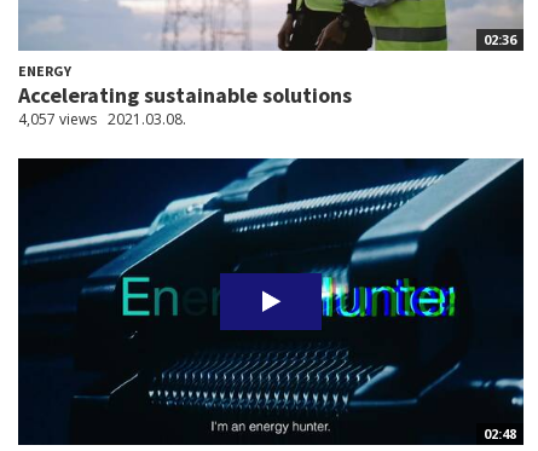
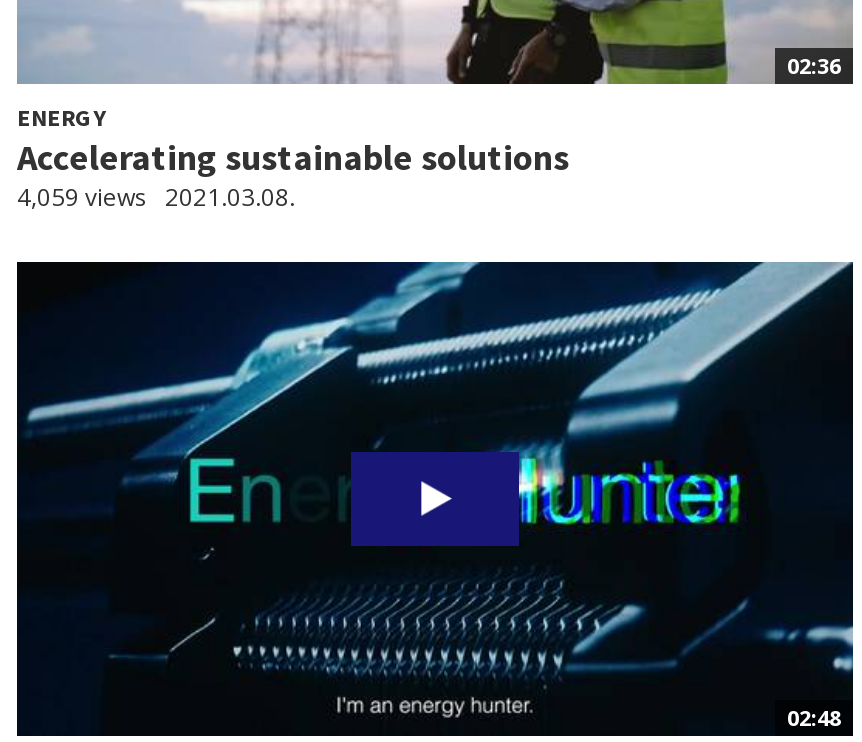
[18,108,186,129] 4,057 views 2021.03.08. -> [17,179,295,213] 4,059 views 2021.03.08.

